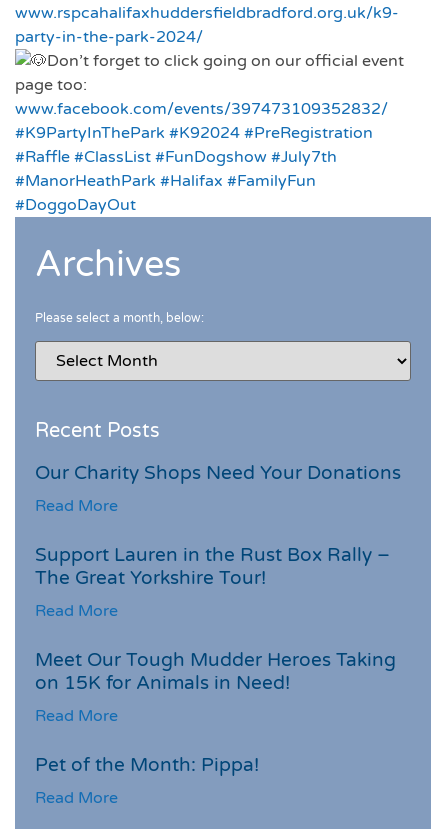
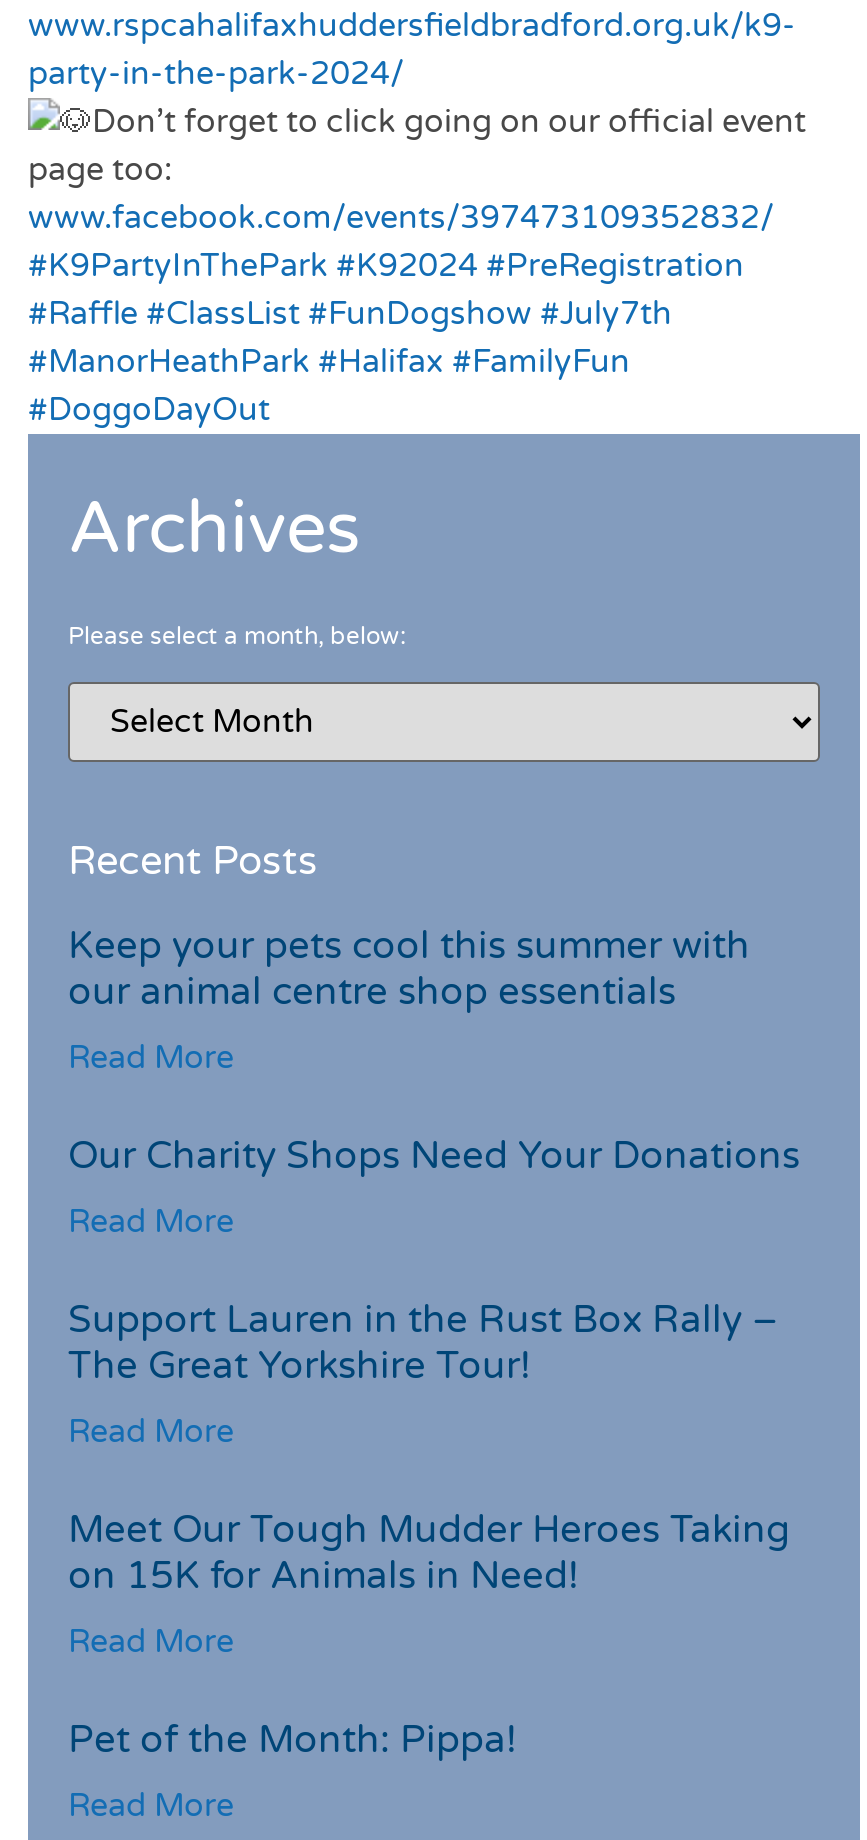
none -> [68,922,750,1078] Keep your pets cool this summer with | our animal centre shop essentials | Read More

